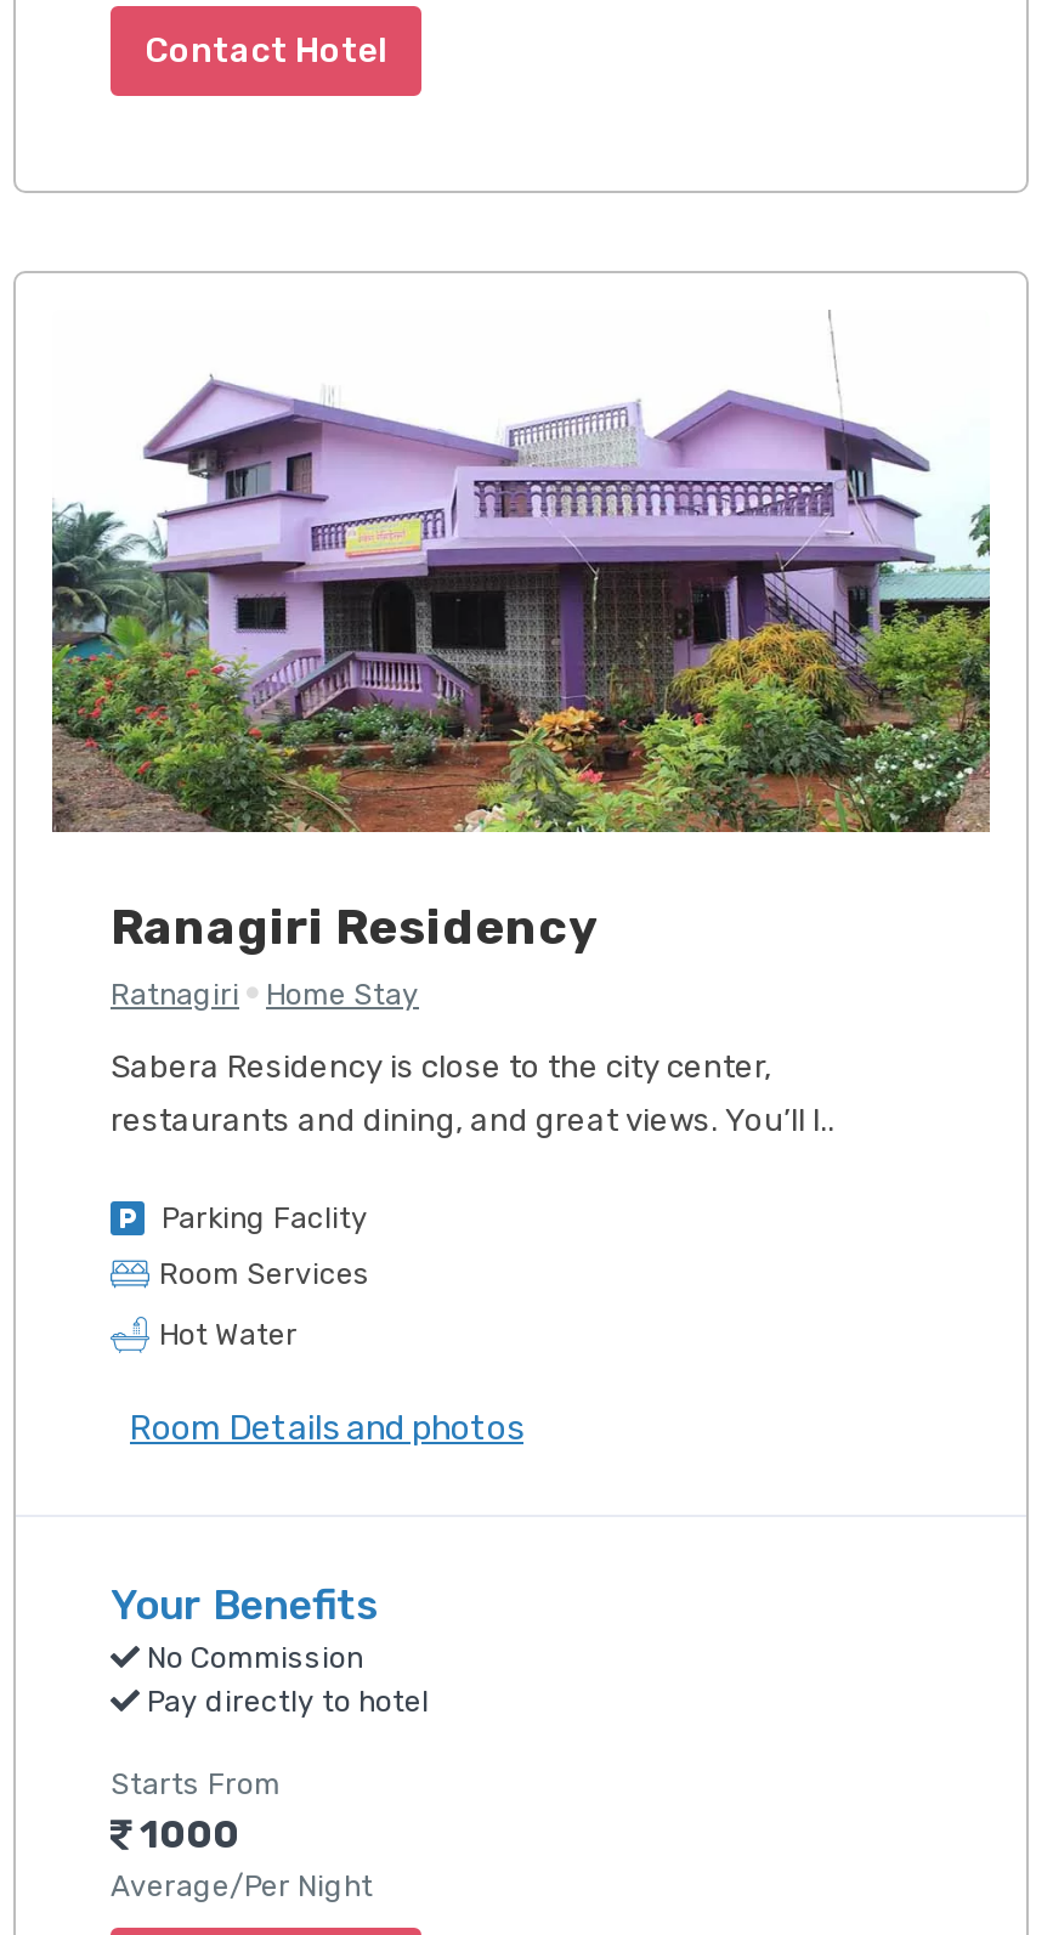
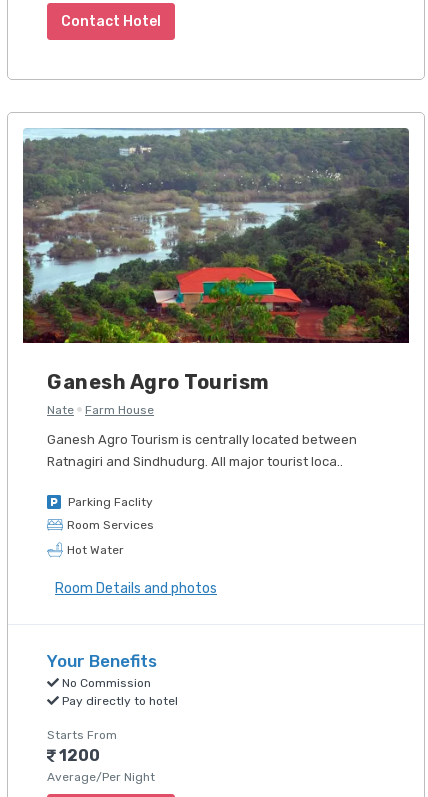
[50,310,992,1011] [image] | Ranagiri Residency | Ratnagiri | Home Stay -> [22,127,410,417] [image] | Ganesh Agro Tourism | Nate | Farm House
[111,1048,771,1084] Sabera Residency is close to the city center, -> [47,432,357,447] Ganesh Agro Tourism is centrally located between
[111,1101,834,1138] restaurants and dining, and great views. You’ll l.. -> [47,454,343,469] Ratnagiri and Sindhudurg. All major tourist loca..
[132,1811,239,1857] 1000 -> [56,746,100,765] 1200

